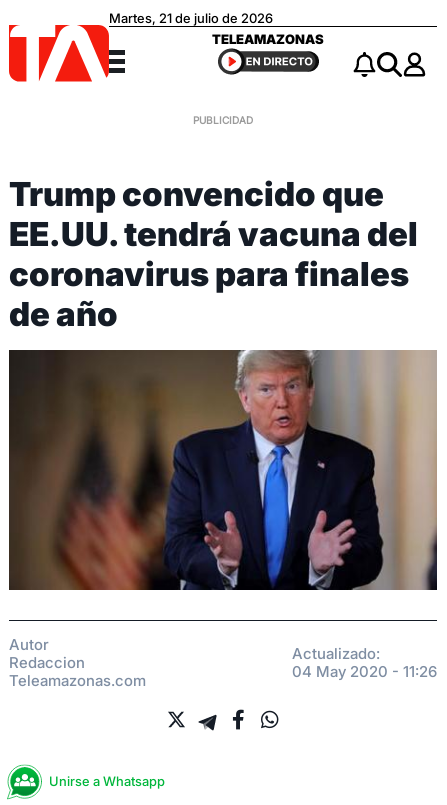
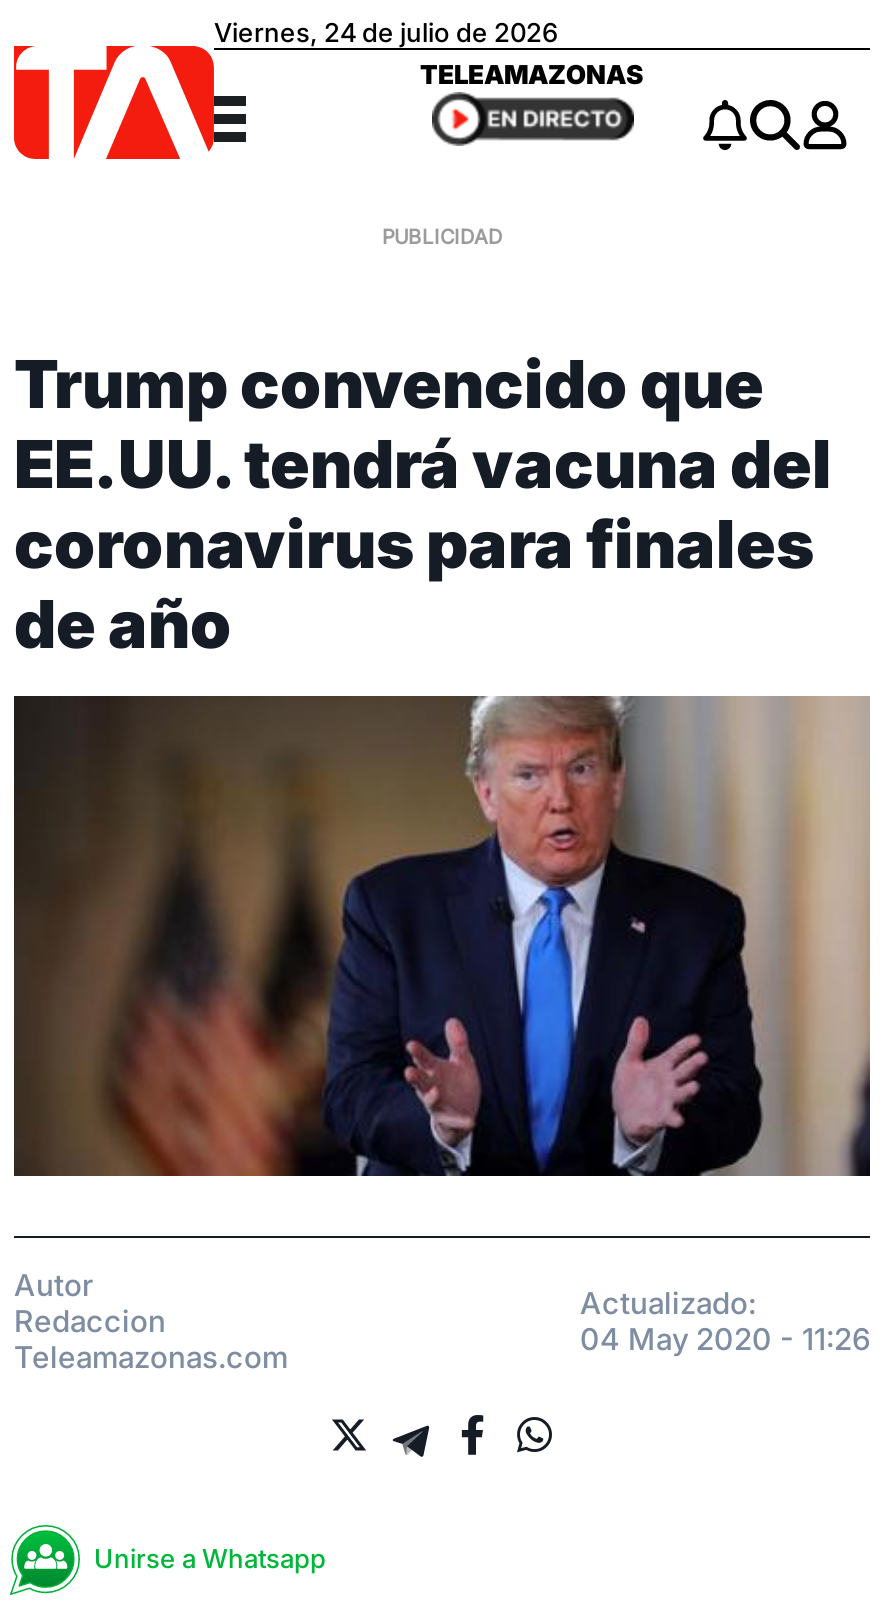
[109,10,273,26] Martes, 21 de julio de 2026 -> [214,17,558,49] Viernes, 24 de julio de 2026

